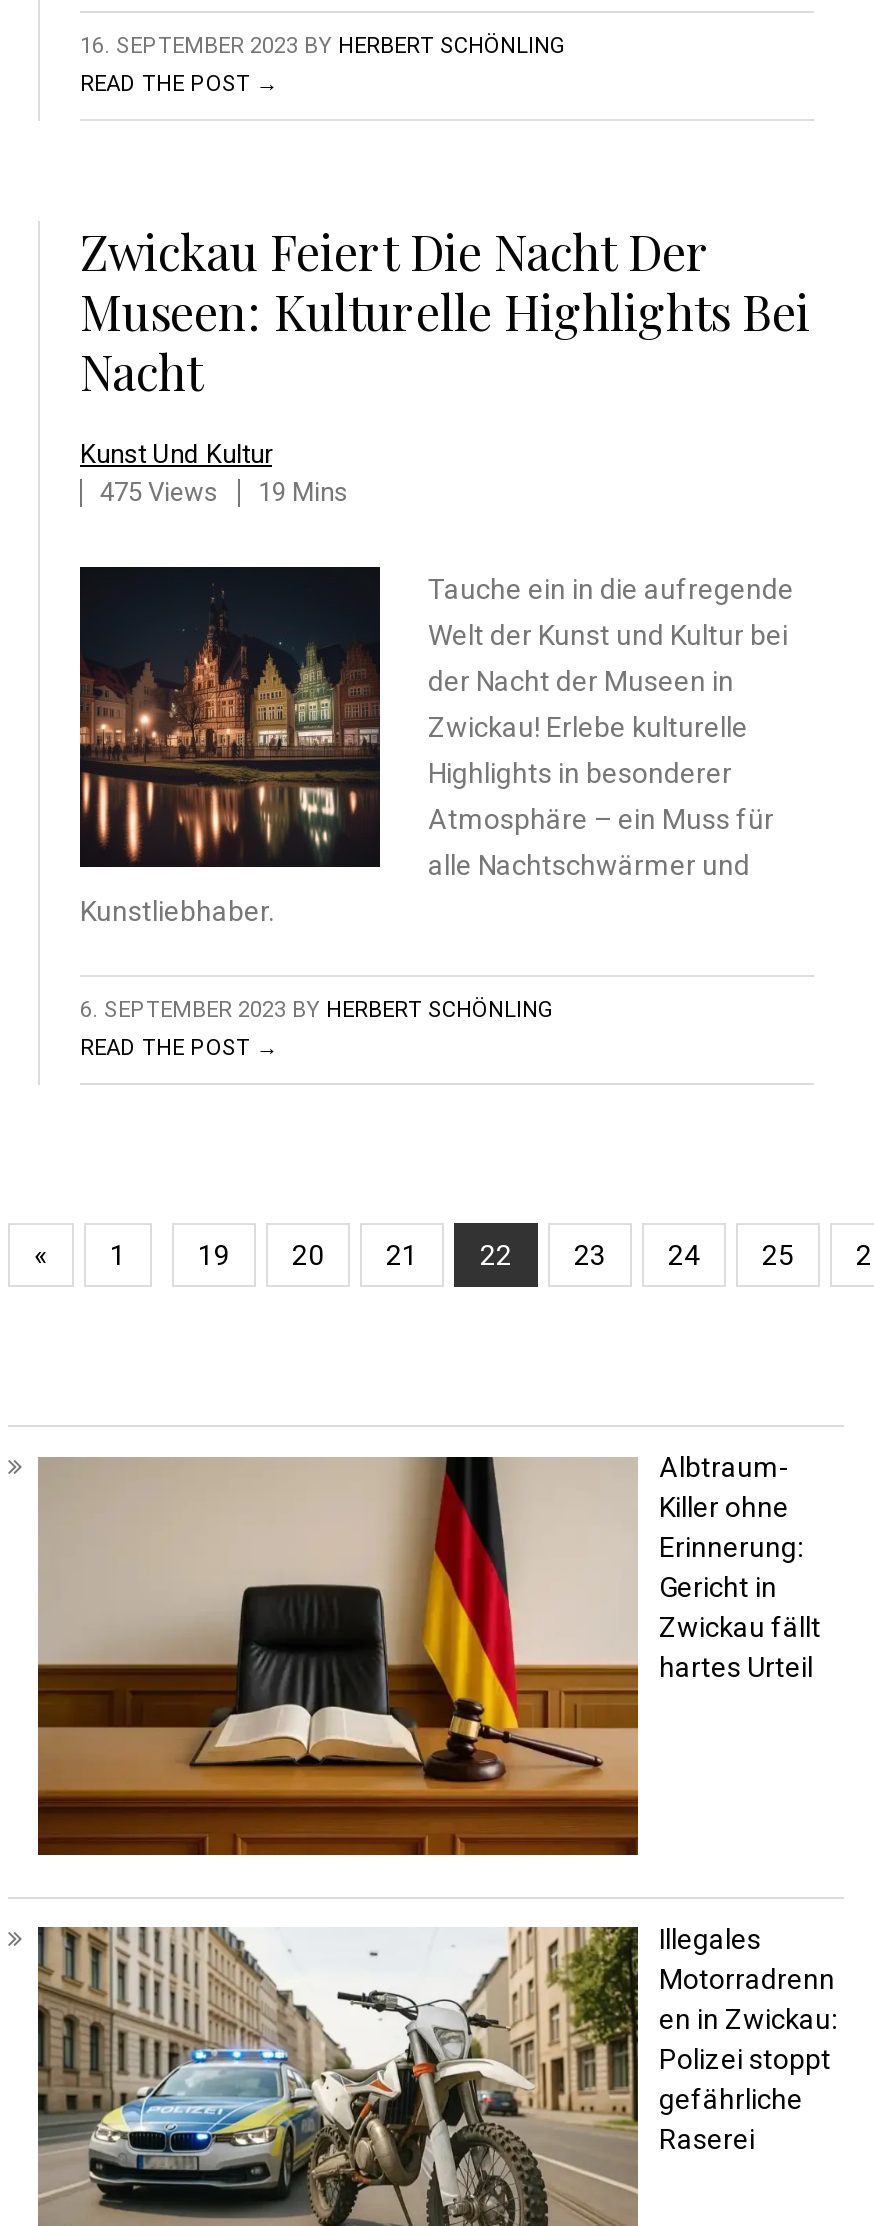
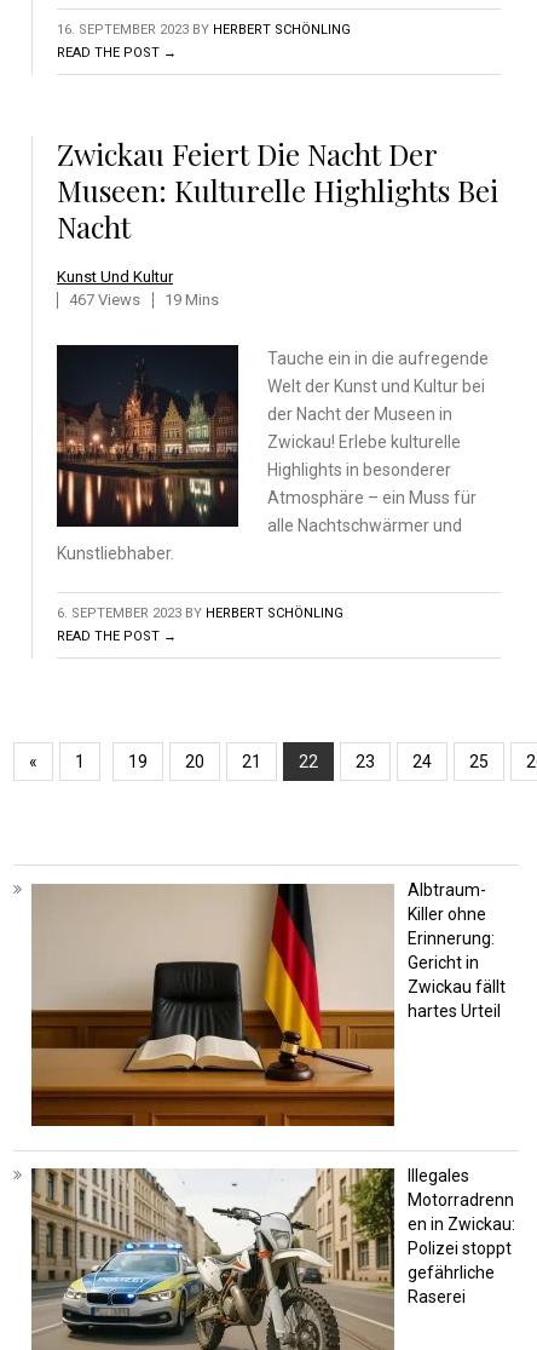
[100,478,348,508] 475 Views 19 Mins -> [69,291,219,309] 467 Views 19 Mins

